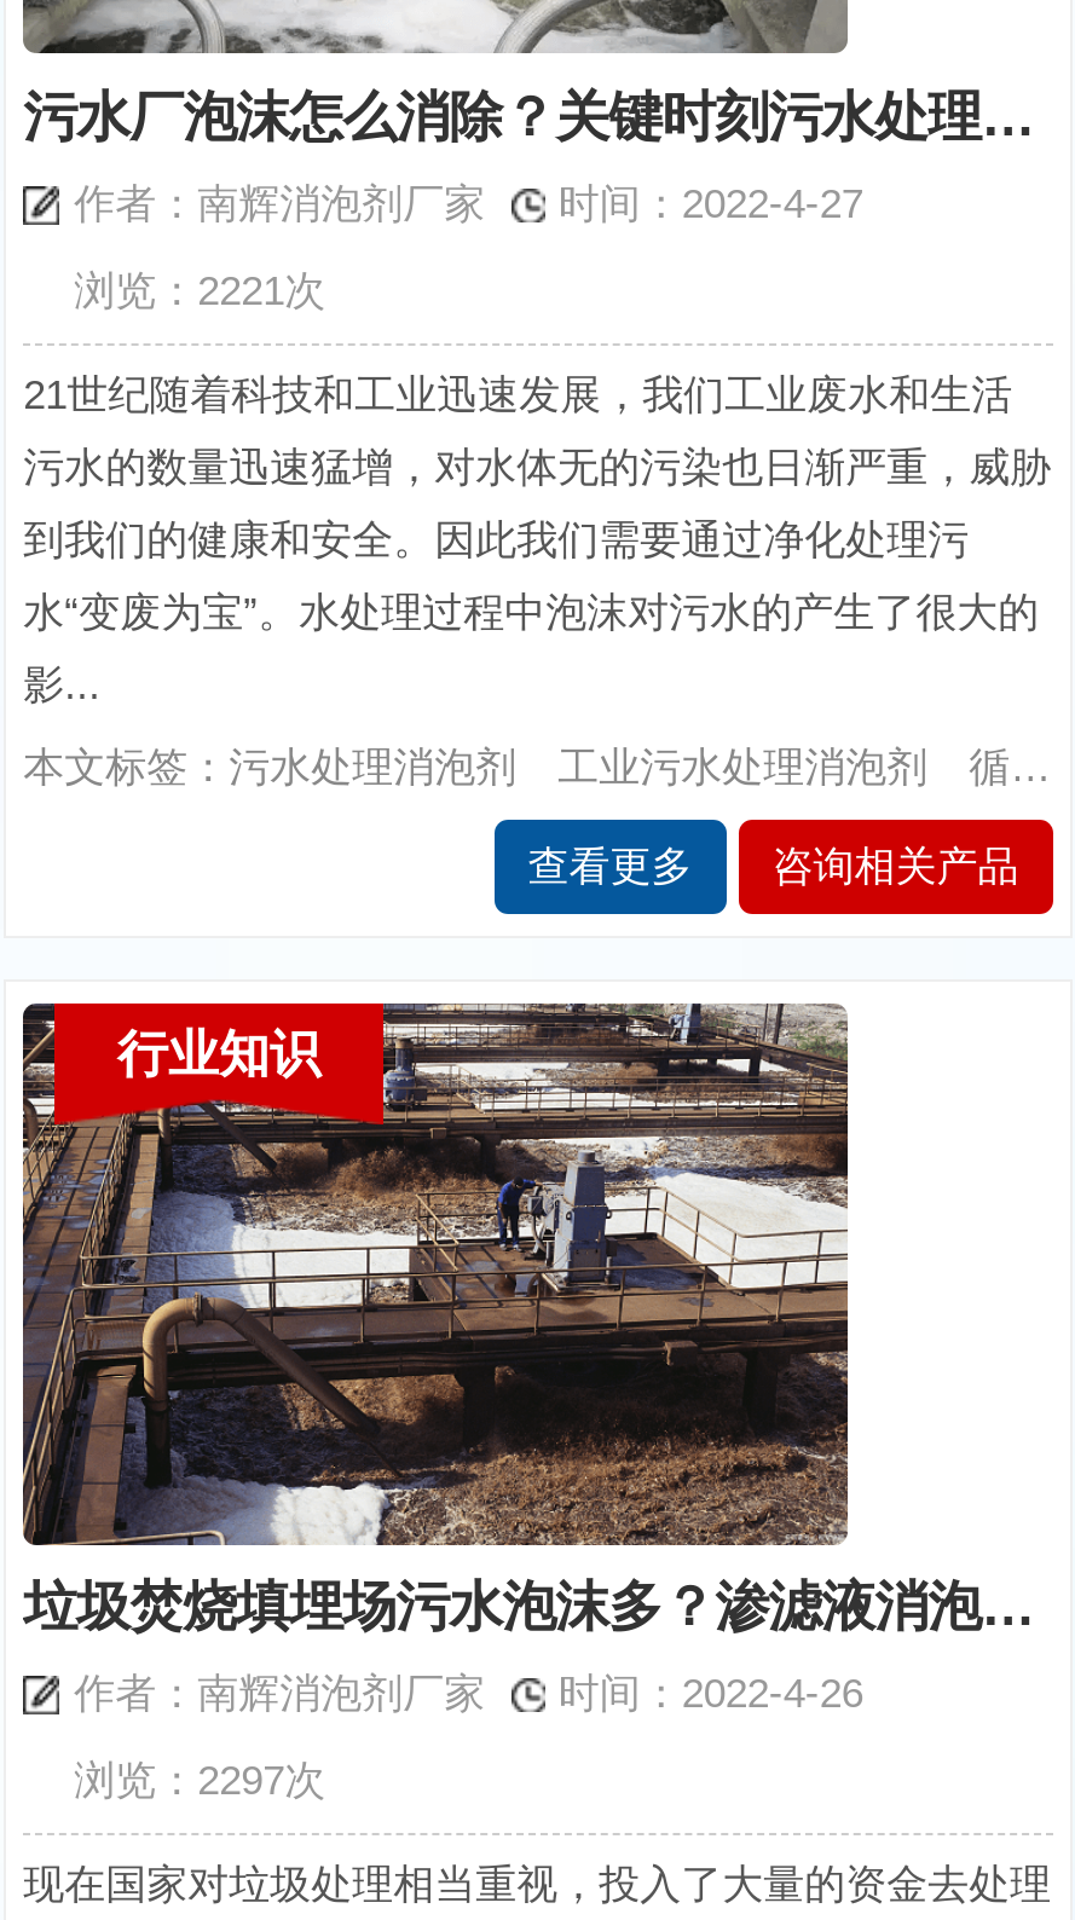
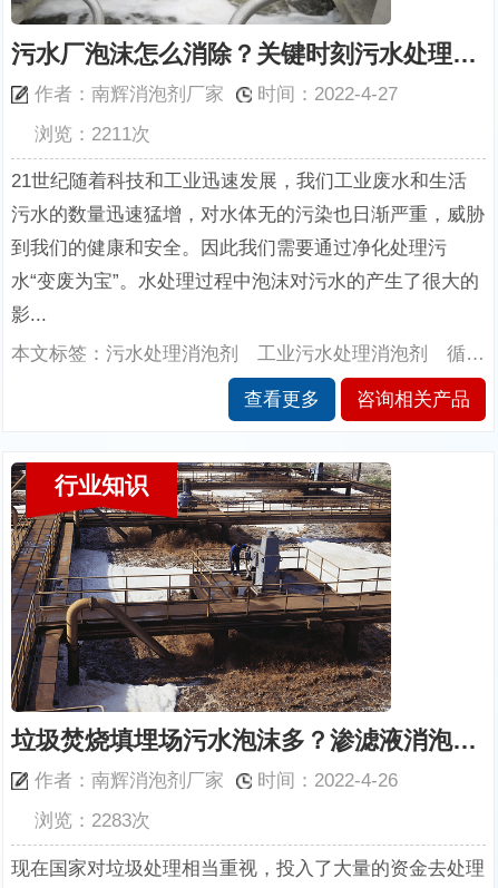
[74,268,326,314] 浏览：2221次 -> [35,123,151,145] 浏览：2211次
[74,1758,326,1804] 浏览：2297次 -> [35,810,151,831] 浏览：2283次

